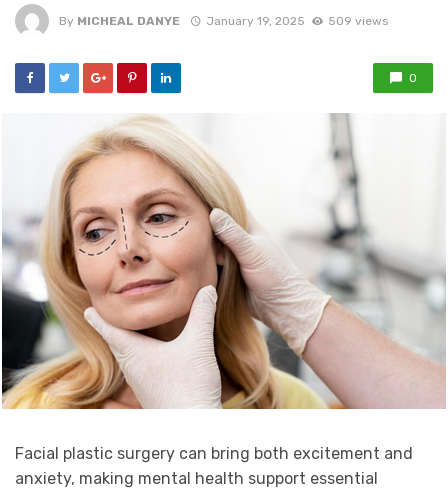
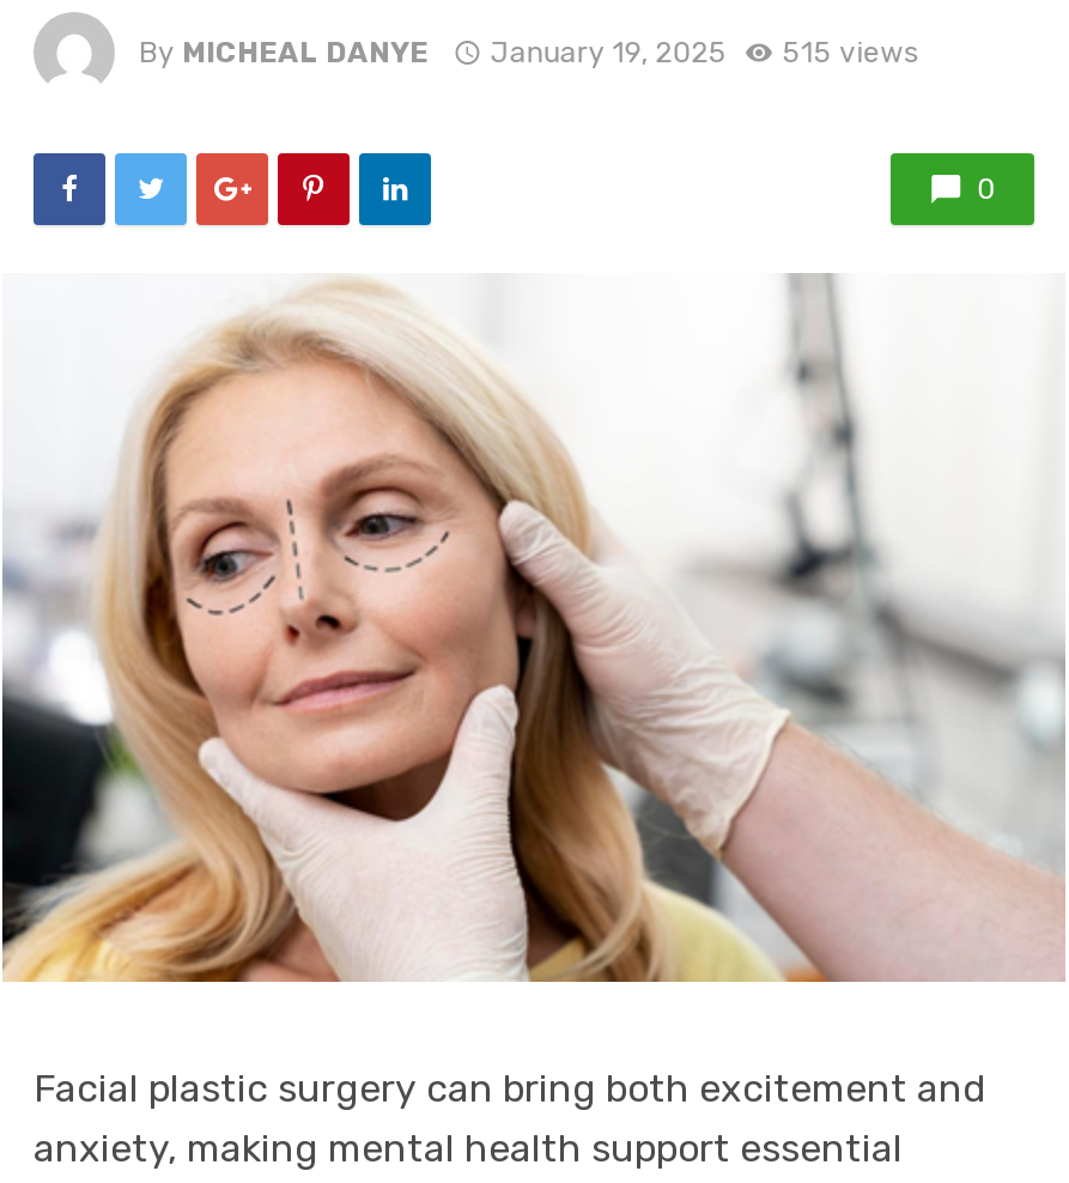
[59,14,388,28] By MICHEAL DANYE January 19, 2025 509 views -> [139,35,918,68] By MICHEAL DANYE January 19, 2025 515 views

